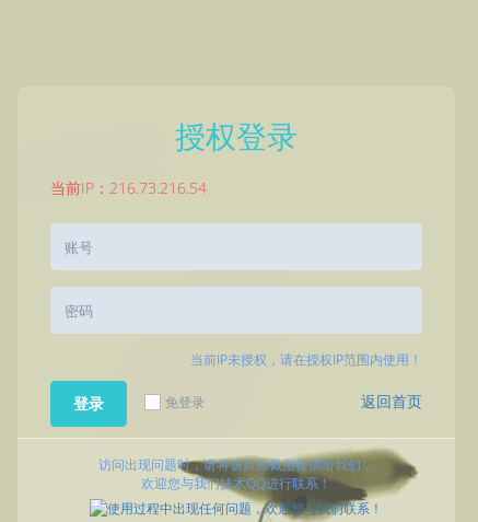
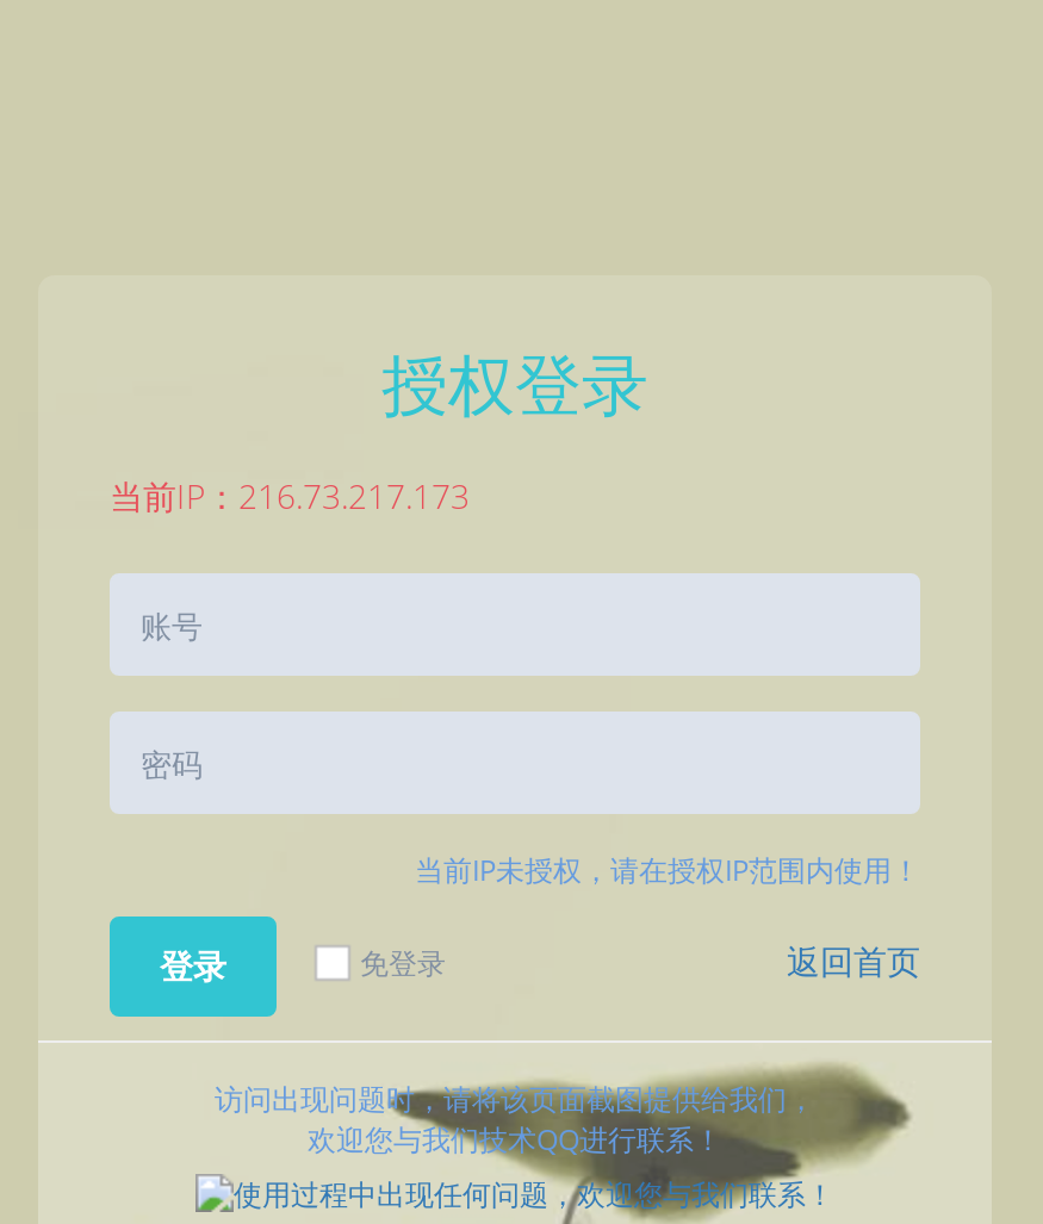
[50,177,207,198] 当前IP：216.73.216.54 -> [110,473,470,518] 当前IP：216.73.217.173

